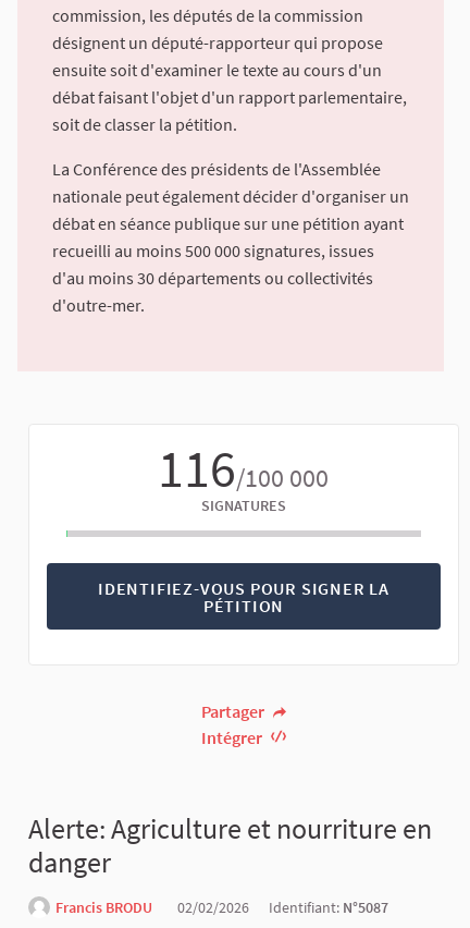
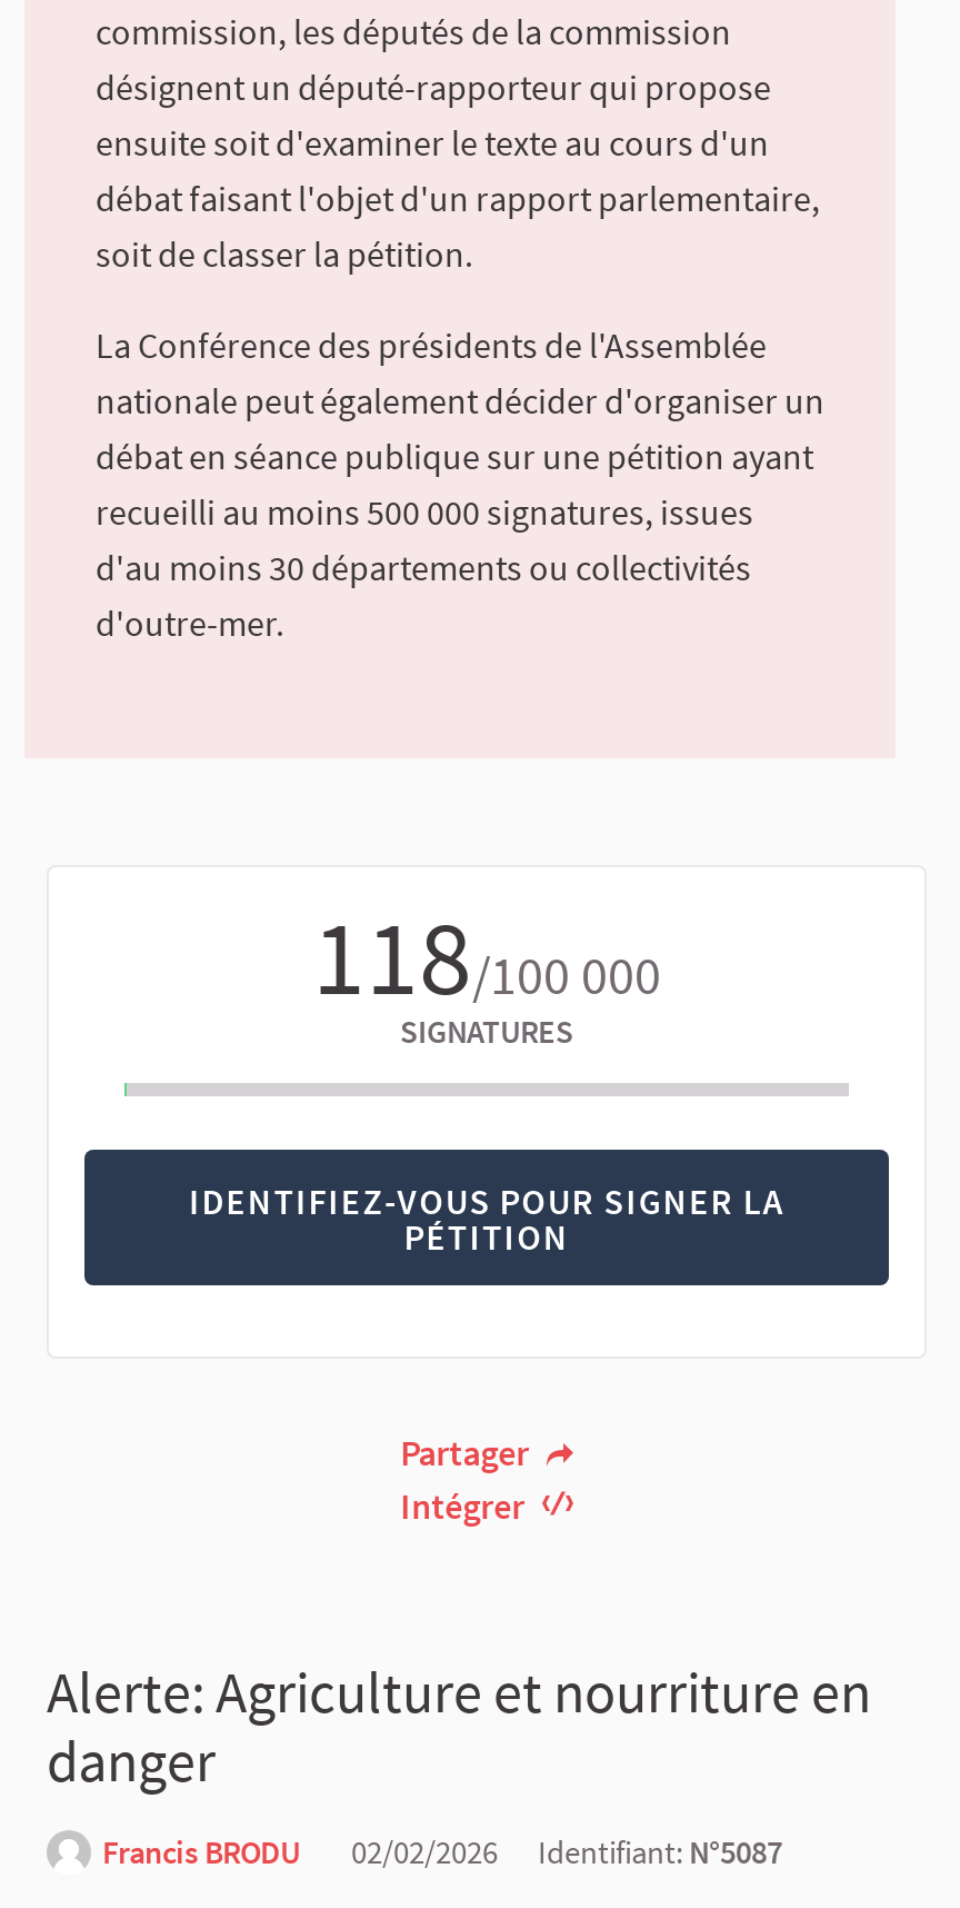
[158,436,329,501] 116/100 000 -> [312,890,661,1023] 118/100 000

